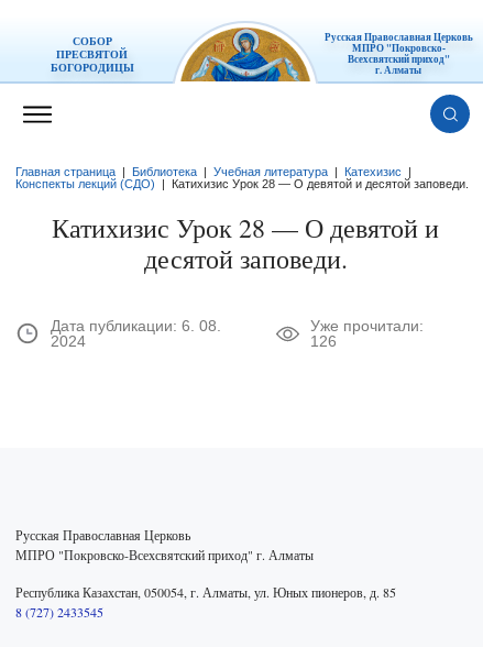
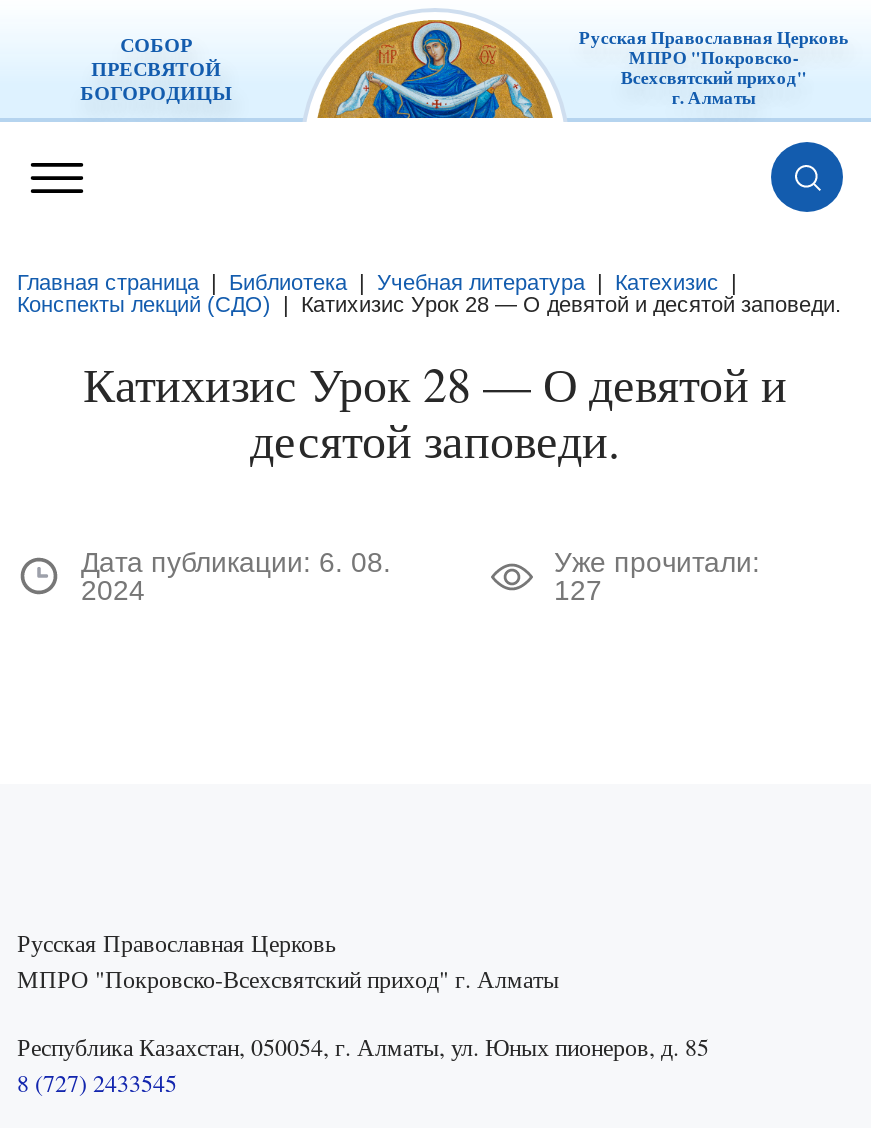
[311,333,337,350] 126 -> [554,575,602,607] 127

